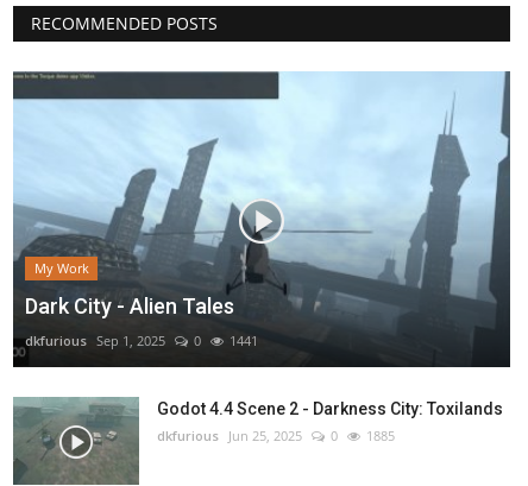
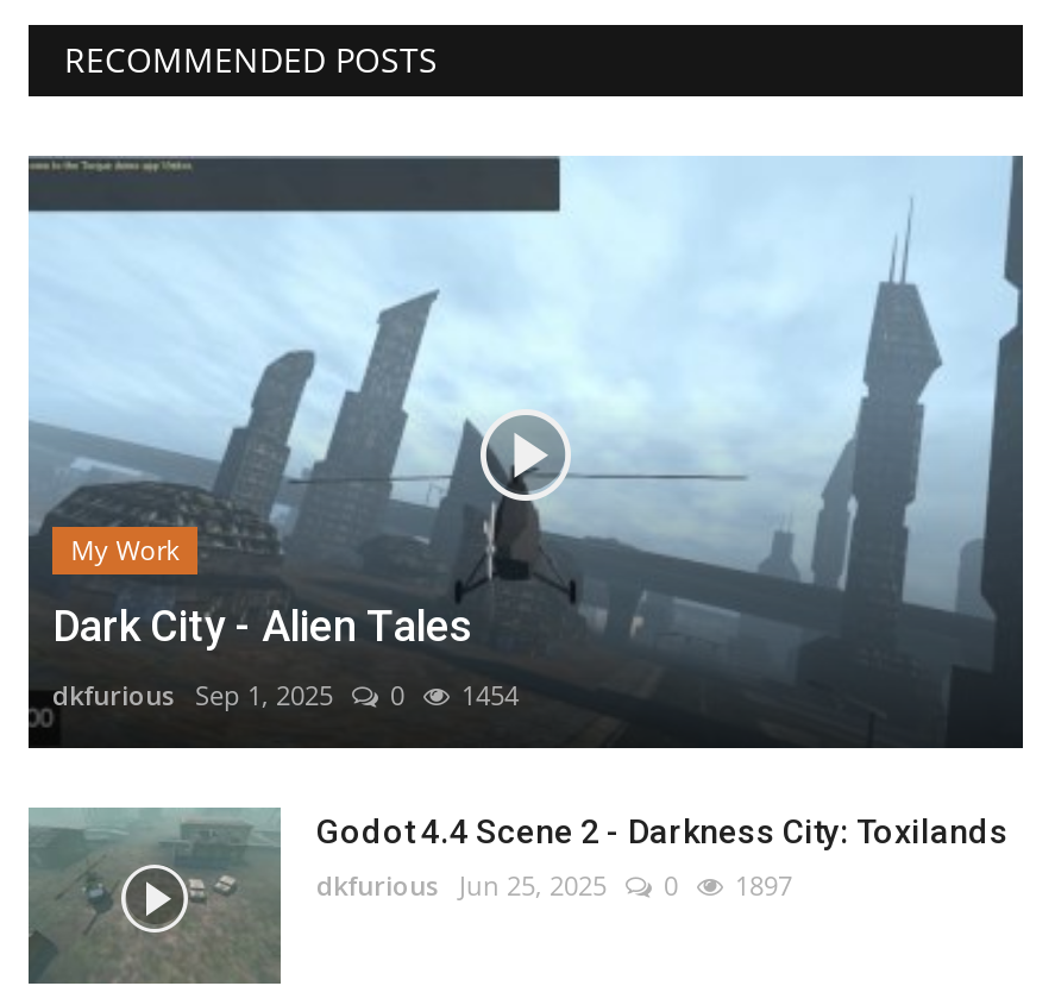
[25,331,258,349] dkfurious Sep 1, 2025 0 1441 -> [52,676,519,712] dkfurious Sep 1, 2025 0 1454
[157,426,395,444] dkfurious Jun 25, 2025 0 1885 -> [316,867,792,902] dkfurious Jun 25, 2025 0 1897

